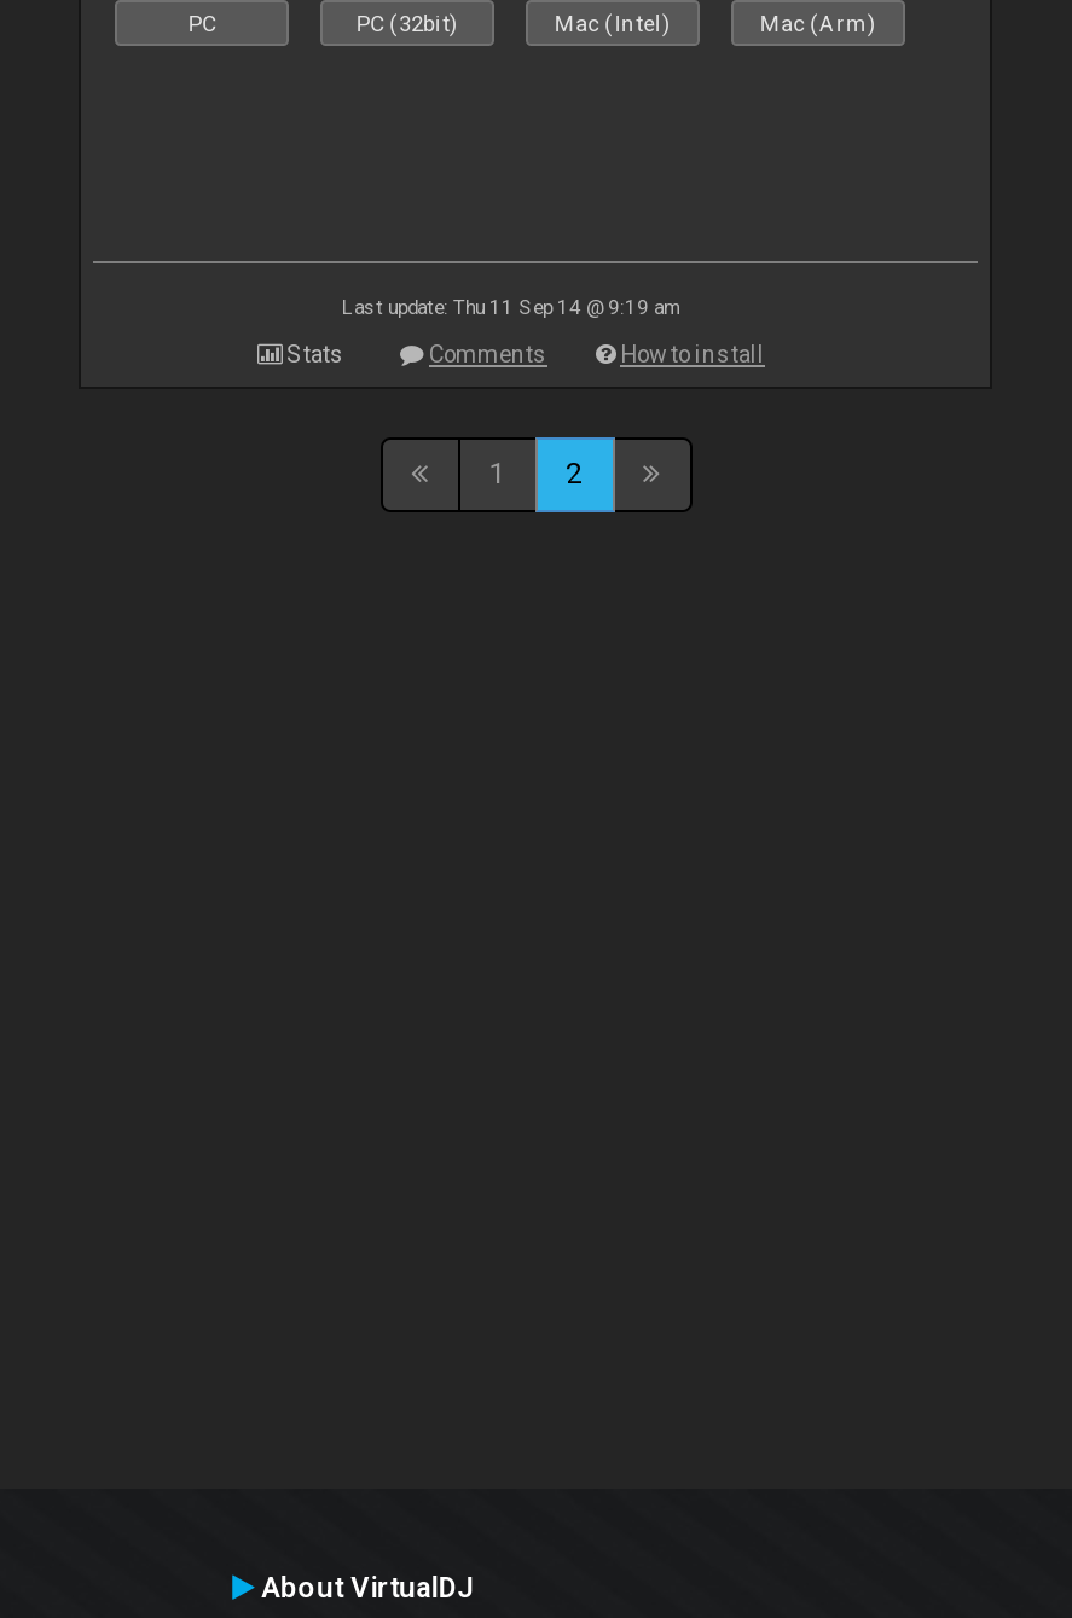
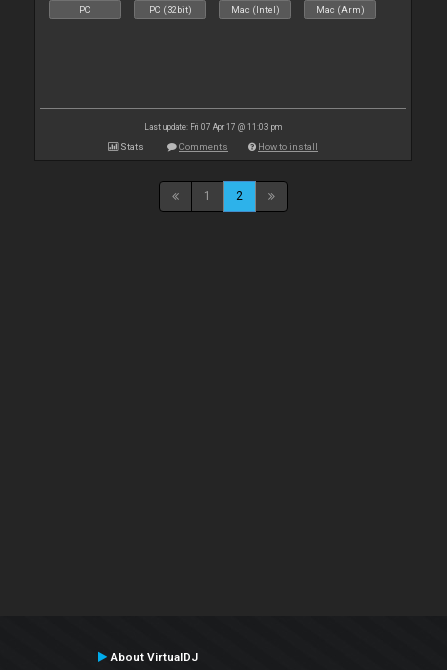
[342,295,680,319] Last update: Thu 11 Sep 14 @ 9:19 am -> [144,122,282,132] Last update: Fri 07 Apr 17 @ 11:03 pm

